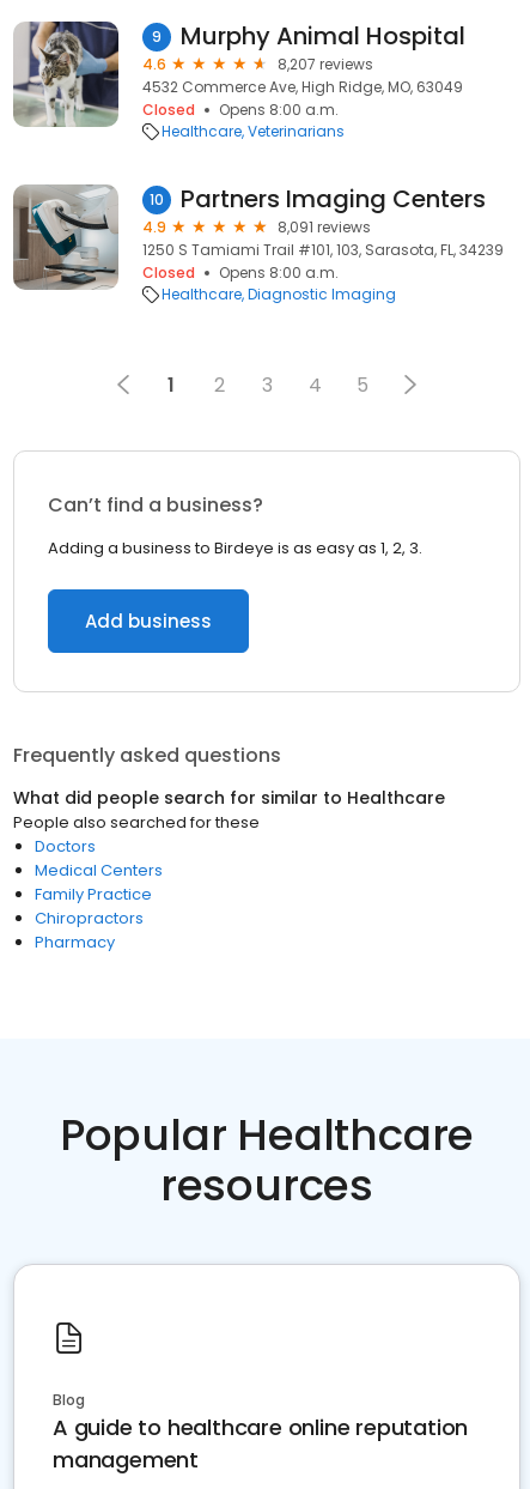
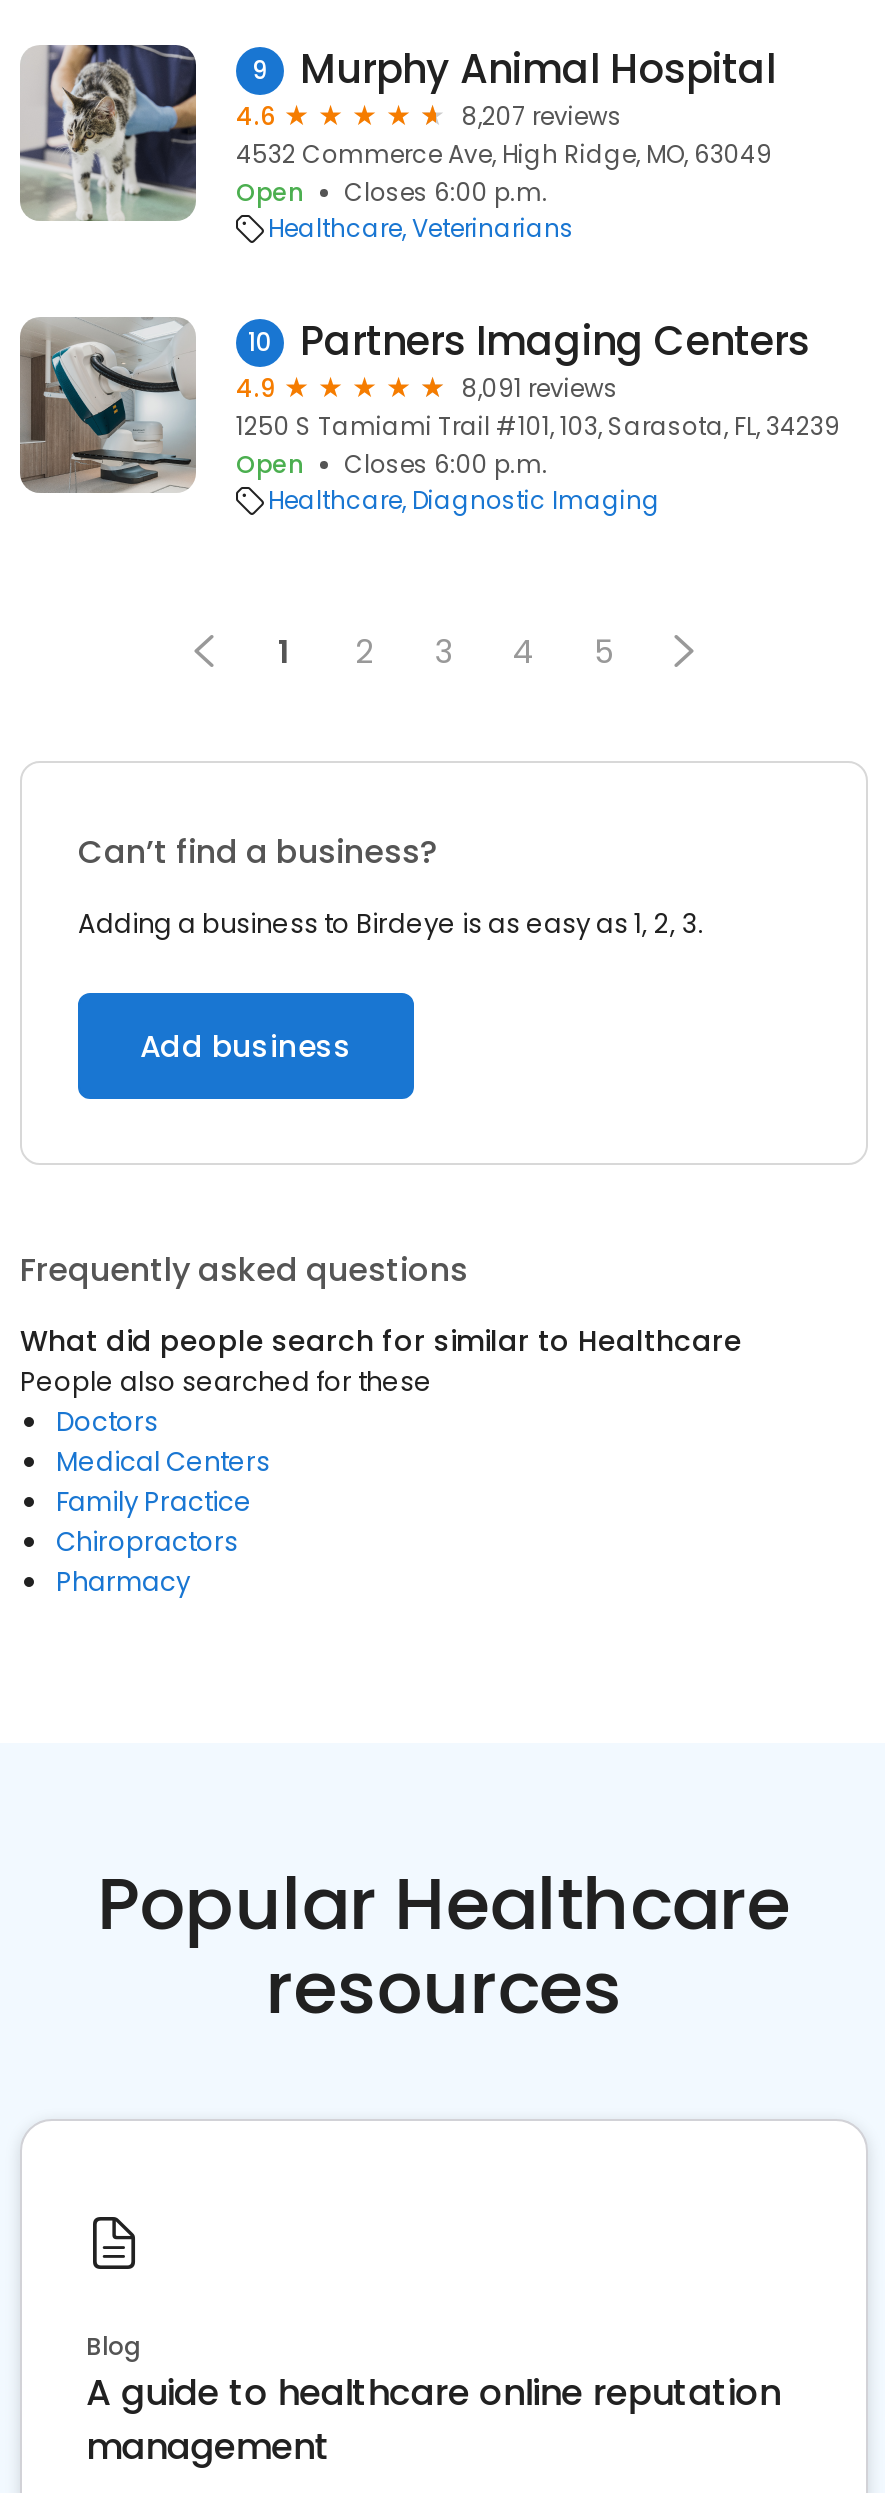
[142,99,339,120] Closed | Opens 8:00 a.m. -> [236,175,548,209] Open | Closes 6:00 p.m.
[142,262,339,283] Closed | Opens 8:00 a.m. -> [236,447,548,481] Open | Closes 6:00 p.m.

